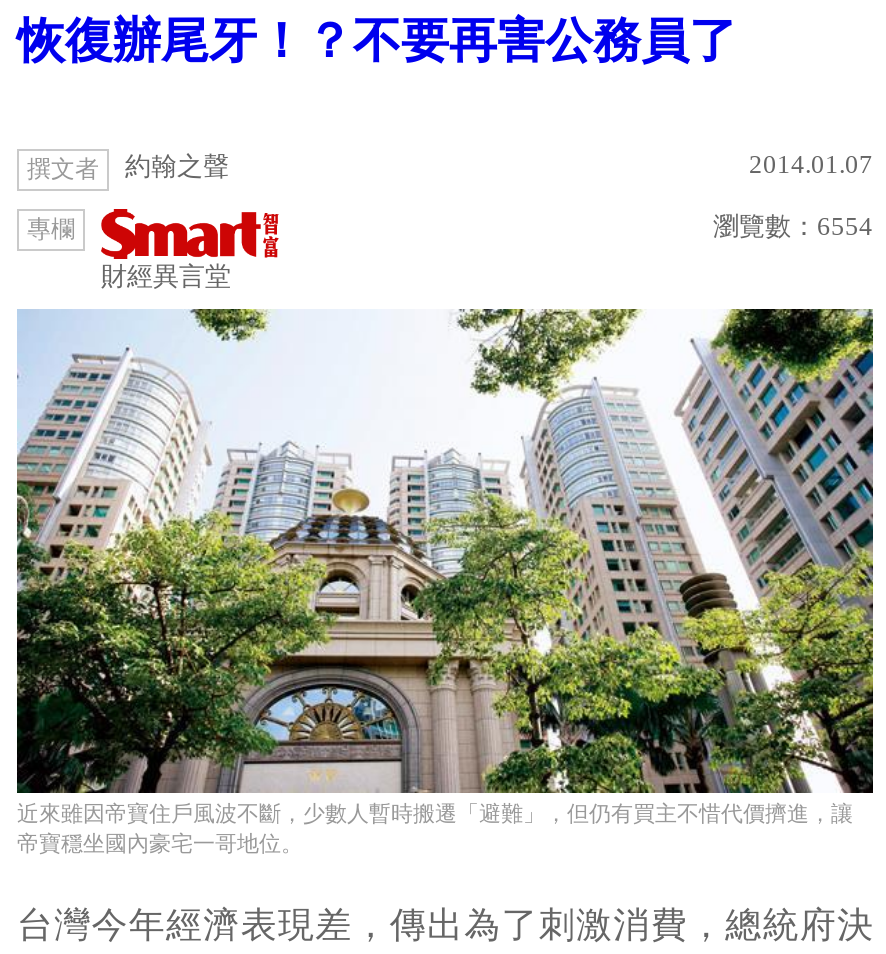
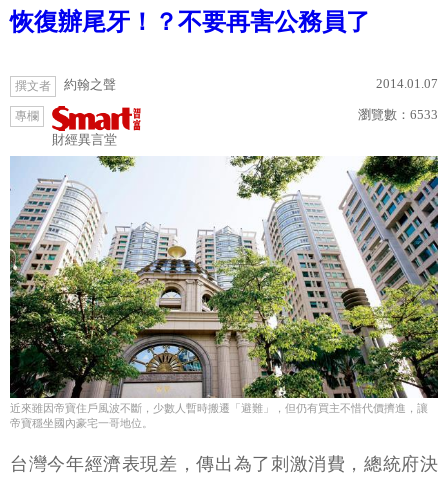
[713,211,873,241] 瀏覽數：6554 -> [358,107,438,122] 瀏覽數：6533

